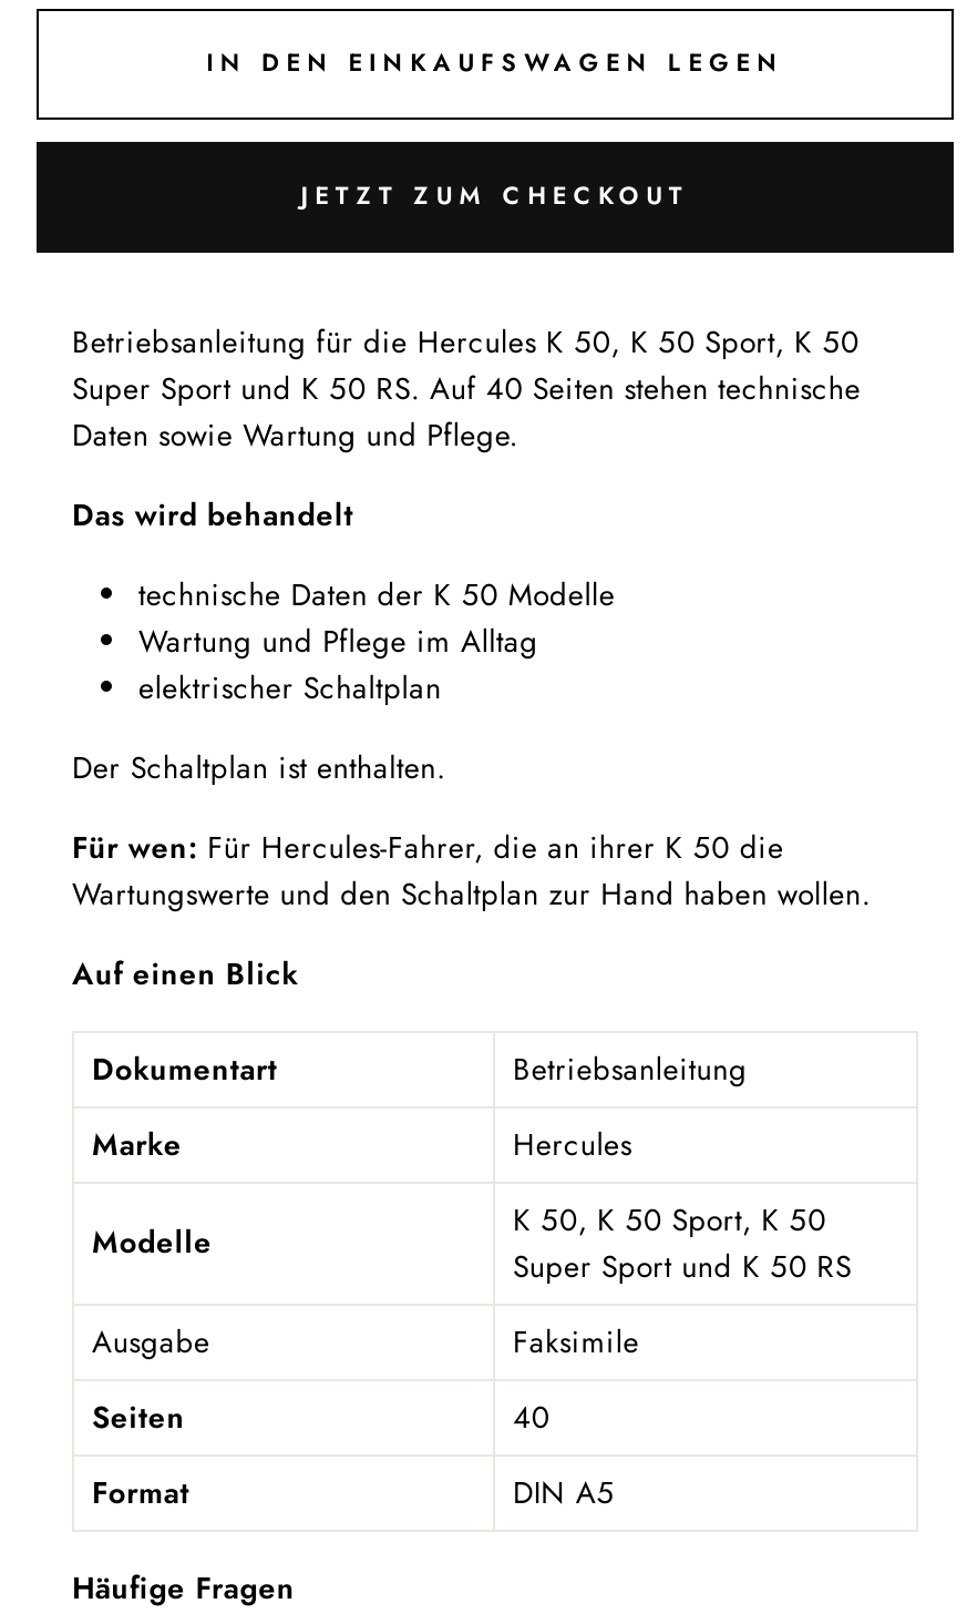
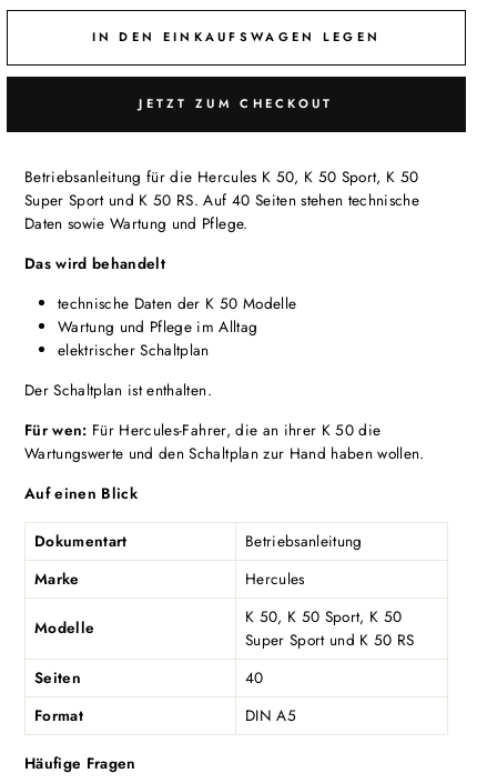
[92,1319,639,1363] Ausgabe | Faksimile -> none

